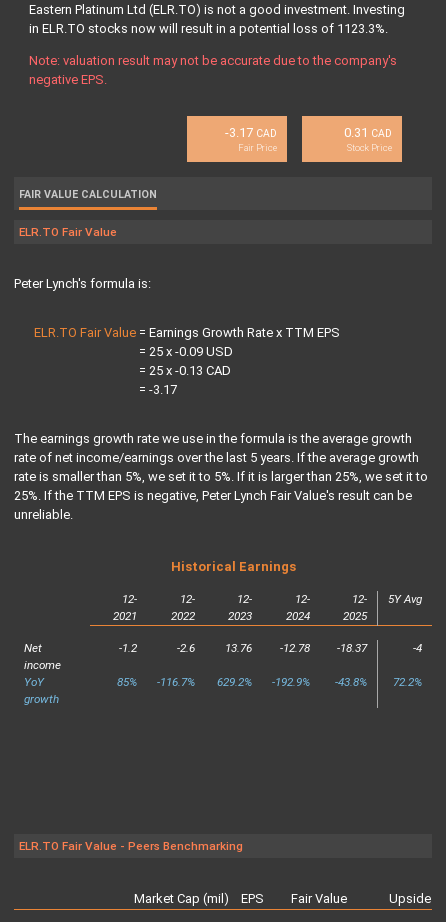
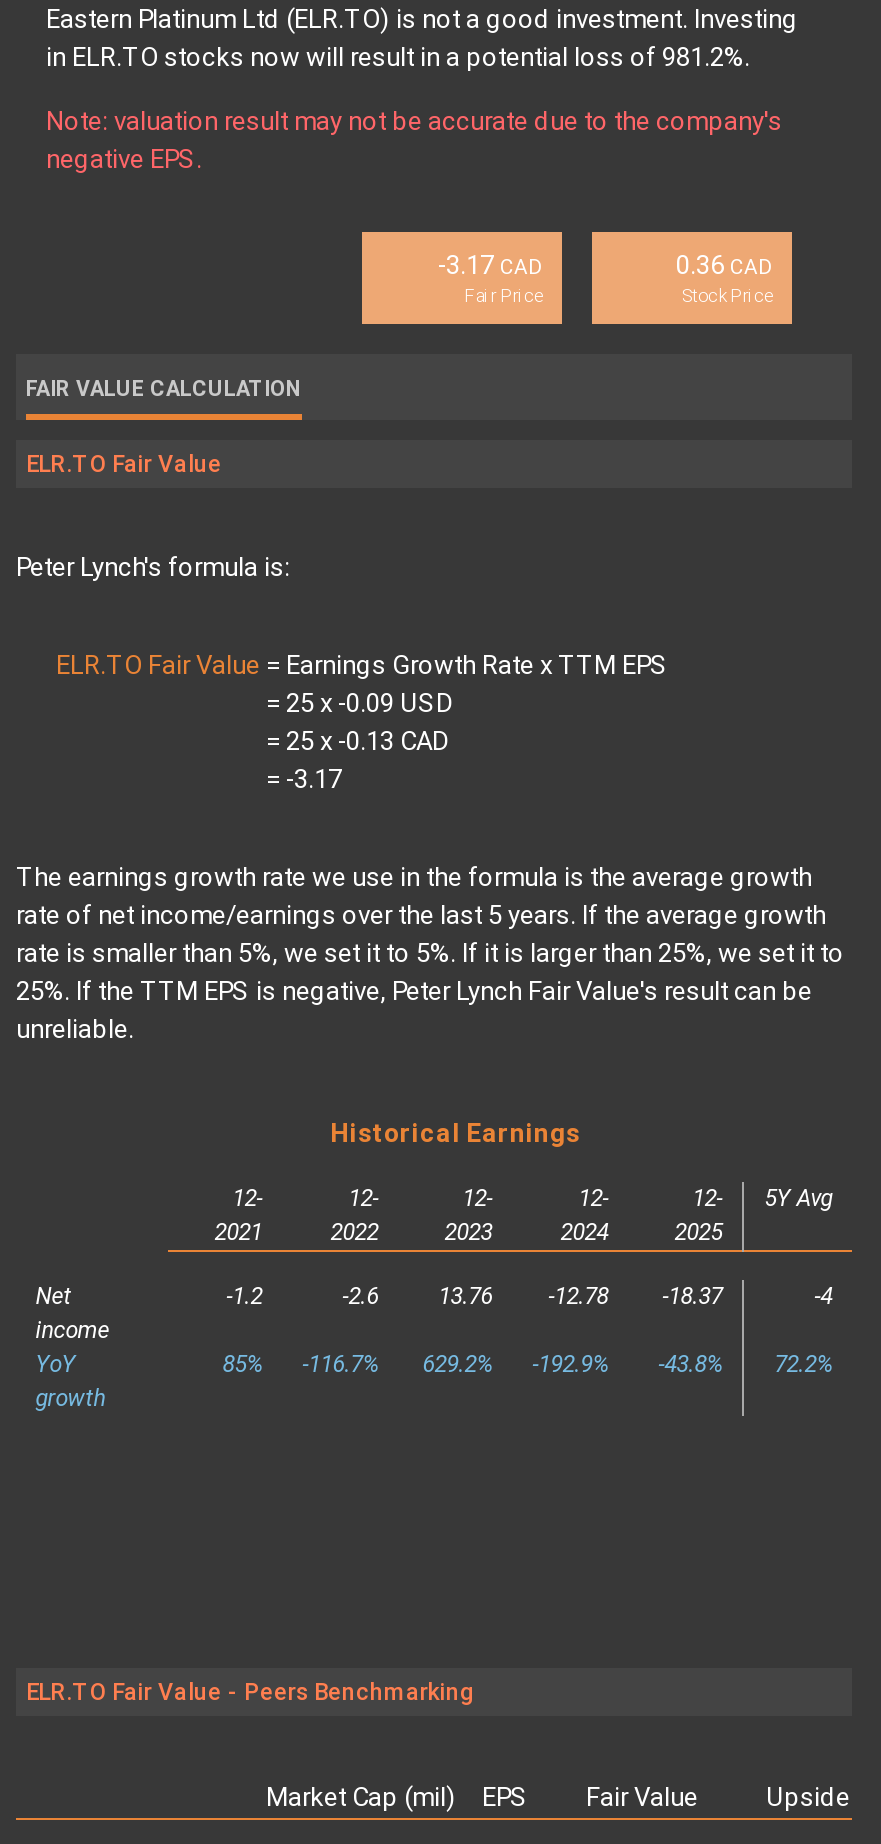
[29,21,388,36] in ELR.TO stocks now will result in a potential loss of 1123.3%. -> [46,42,750,72] in ELR.TO stocks now will result in a potential loss of 981.2%.
[344,125,392,140] 0.31 CAD -> [676,250,772,280] 0.36 CAD

